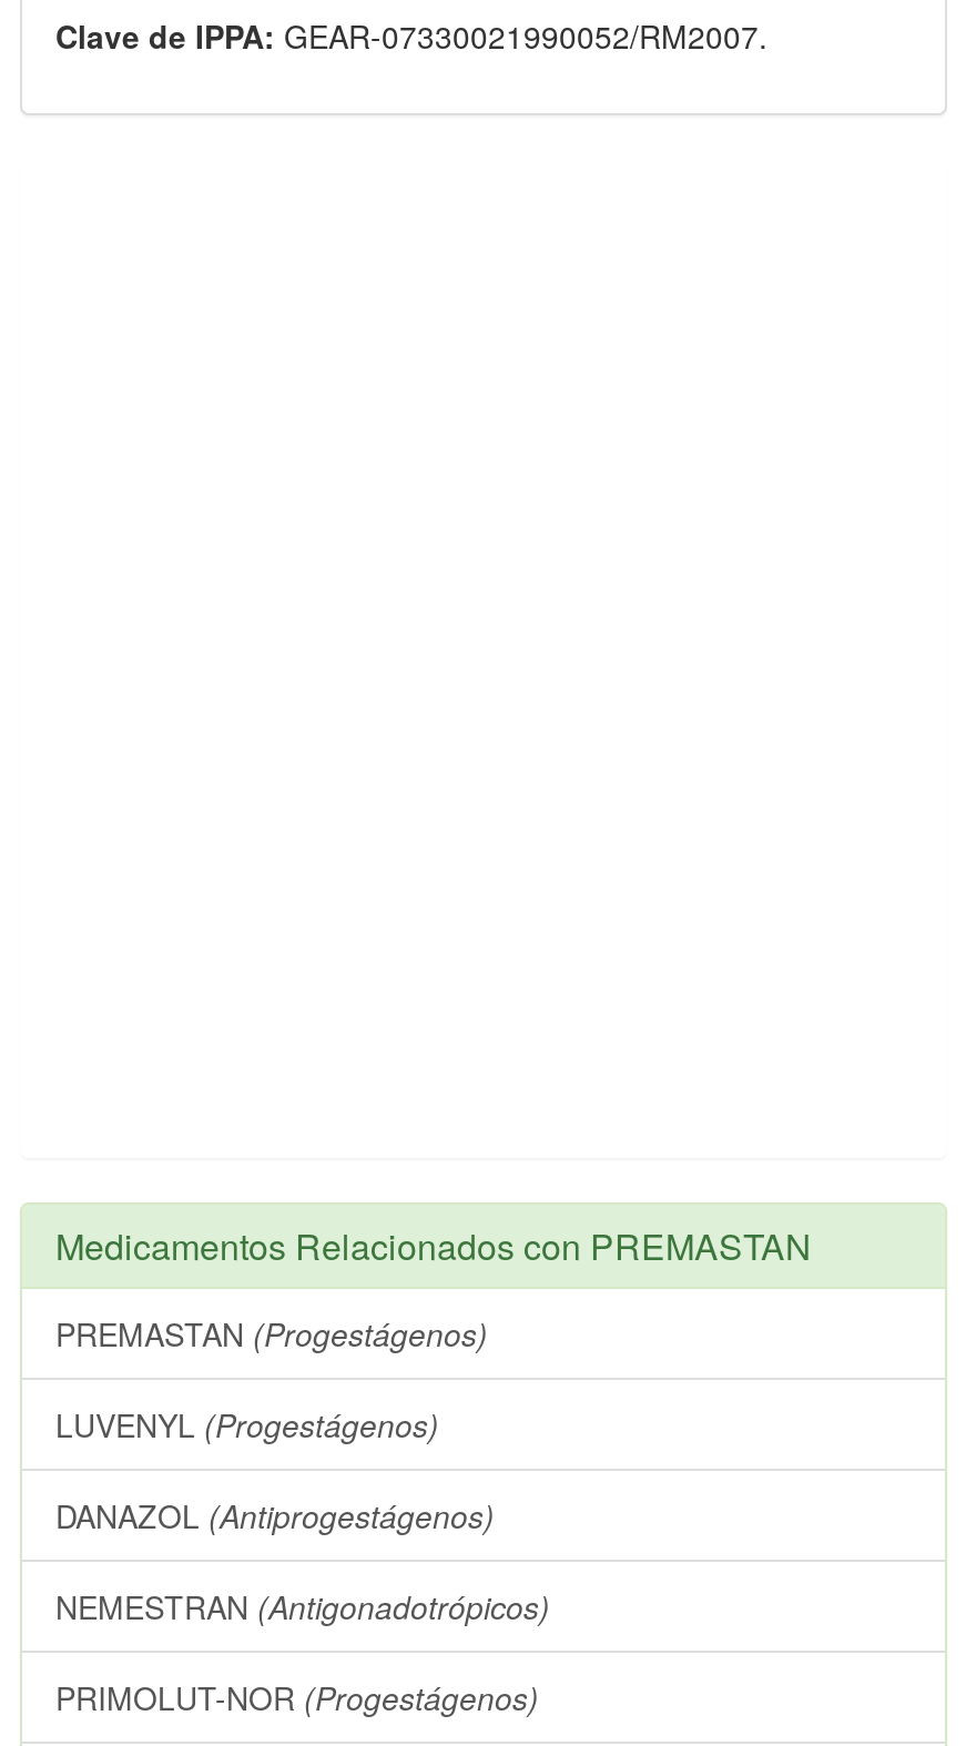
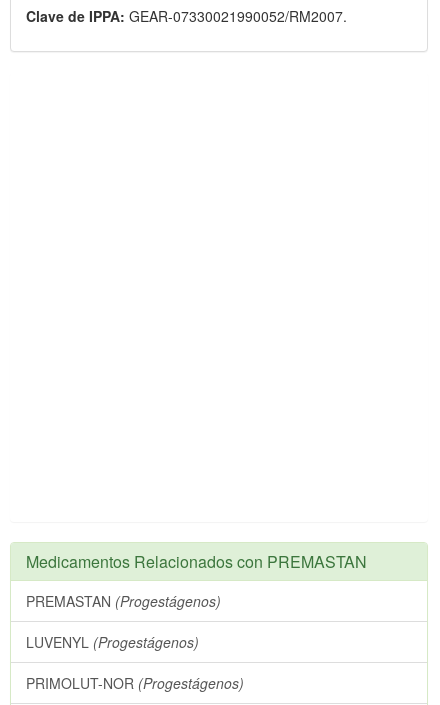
[55,1493,550,1628] DANAZOL (Antiprogestágenos) | NEMESTRAN (Antigonadotrópicos) -> none

